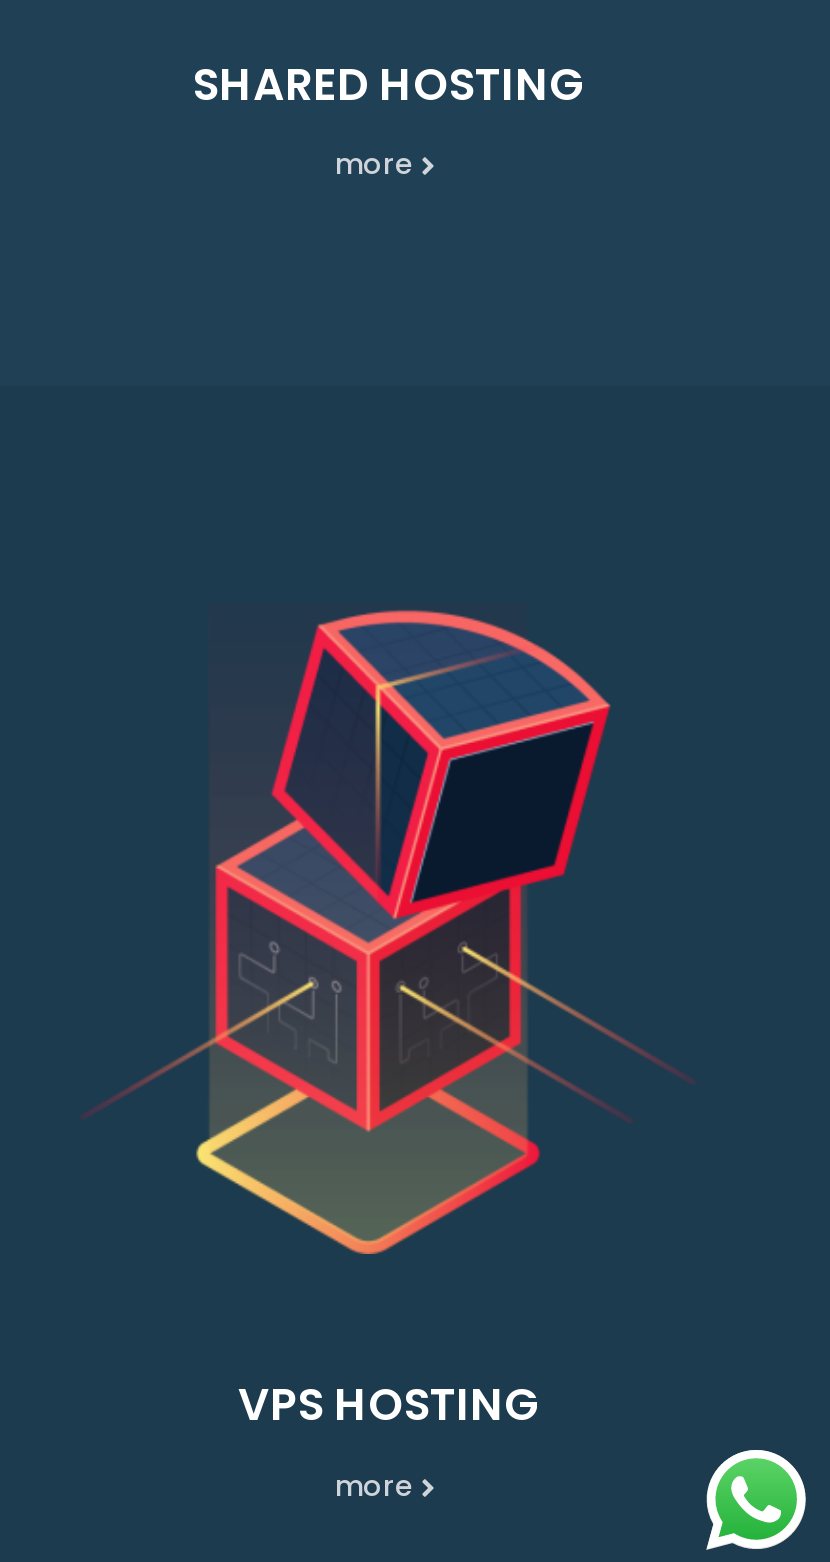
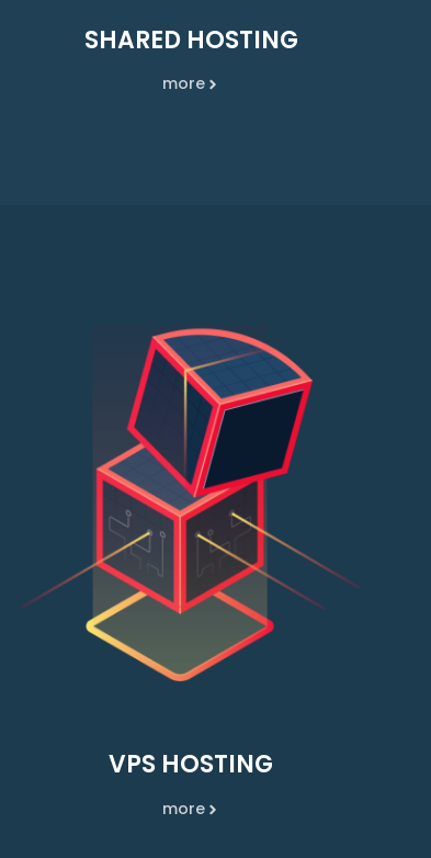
[704,1448,808,1552] [image] -> none

